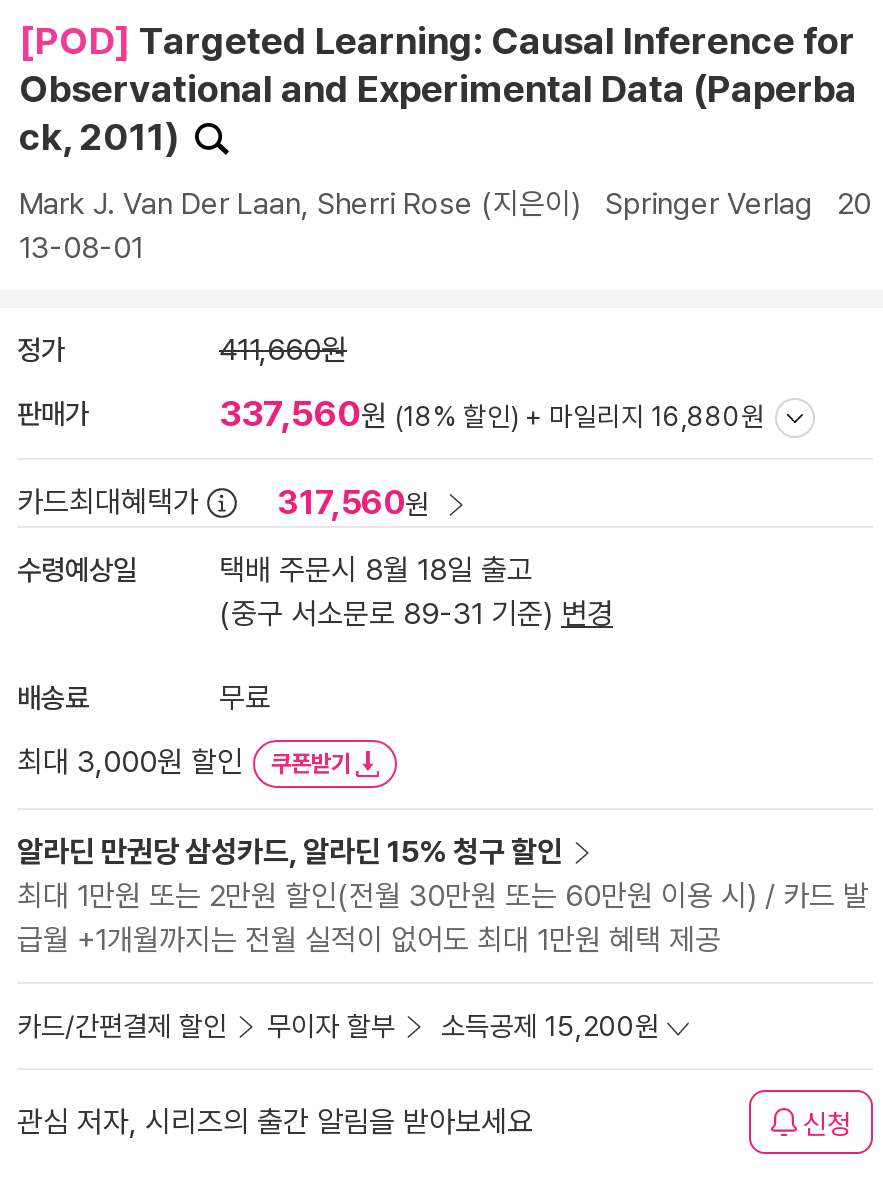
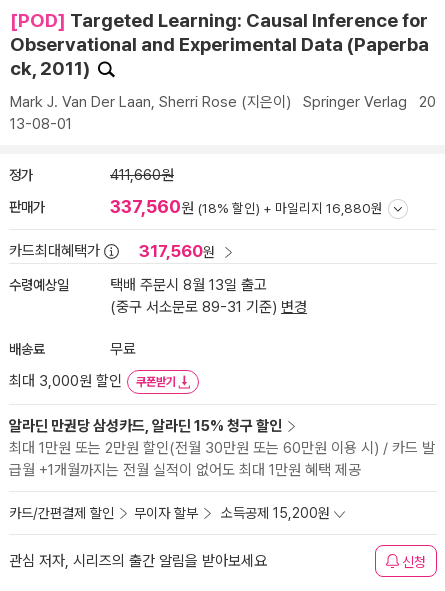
[219,552,533,588] 택배 주문시 8월 18일 출고 -> [110,276,267,294] 택배 주문시 8월 13일 출고

